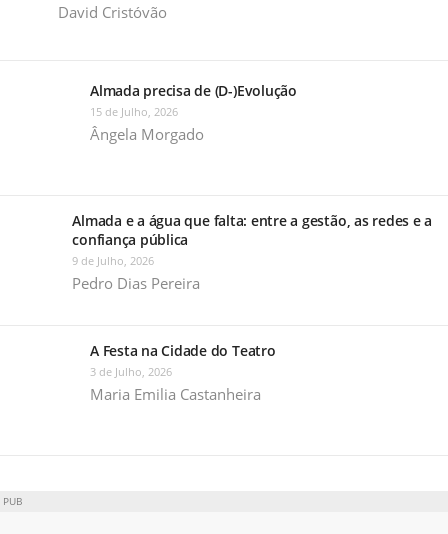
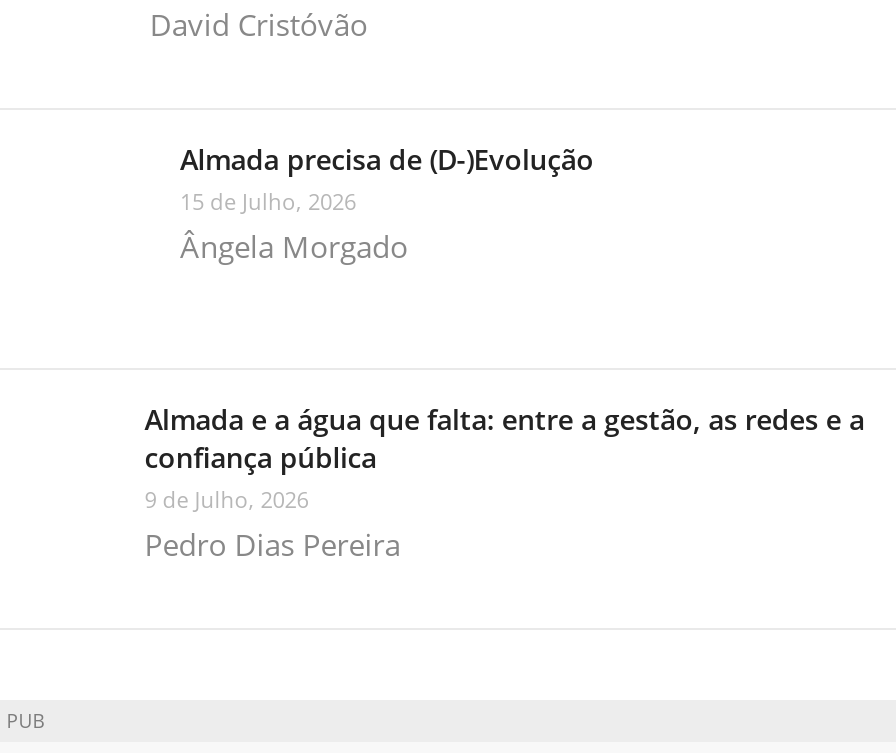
[90,341,276,404] A Festa na Cidade do Teatro | 3 de Julho, 2026 | Maria Emilia Castanheira -> none

